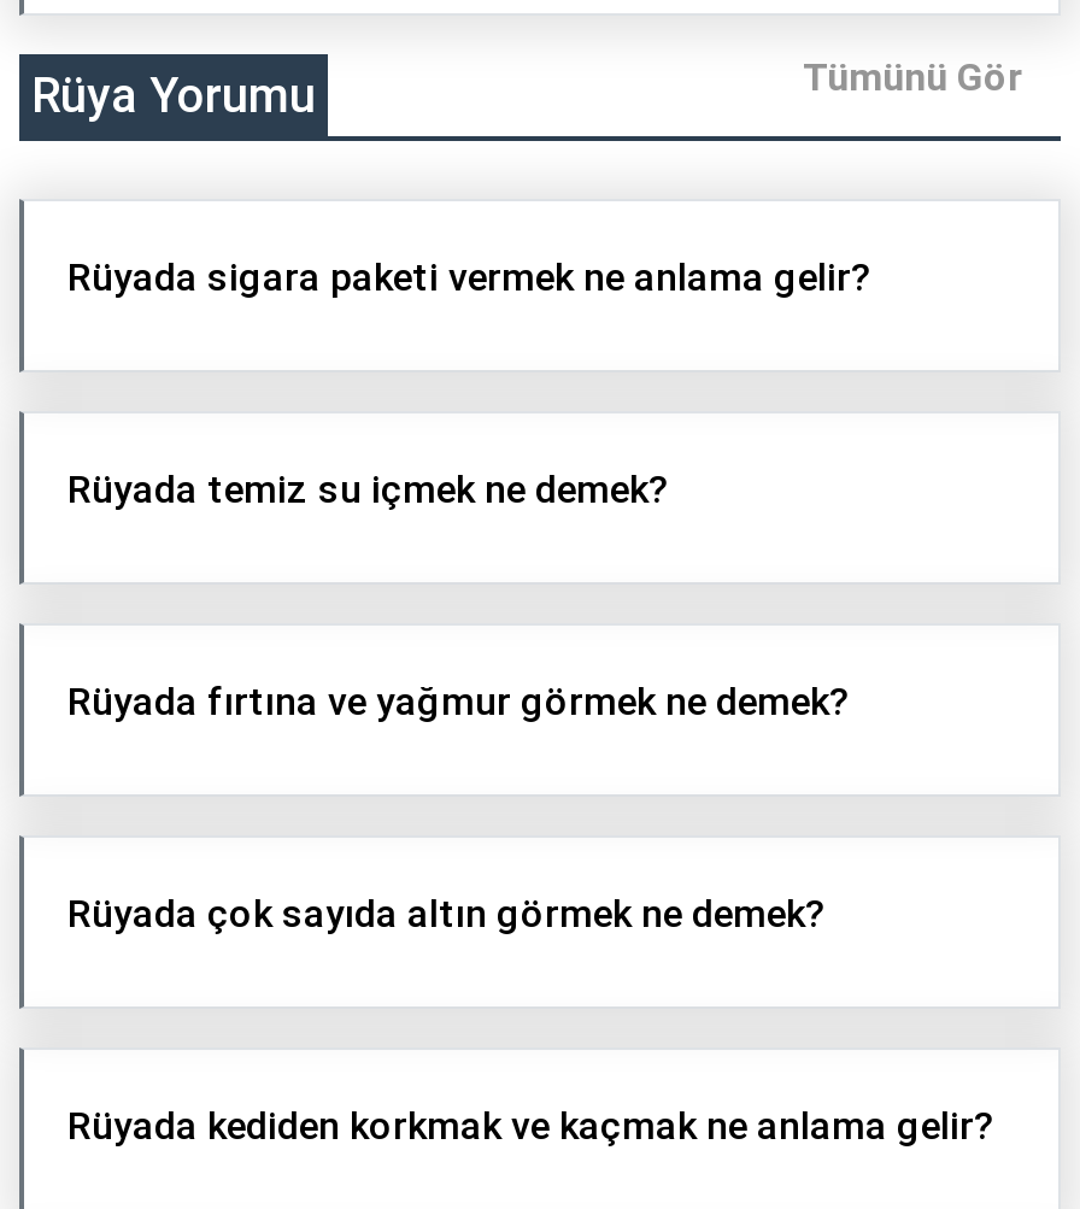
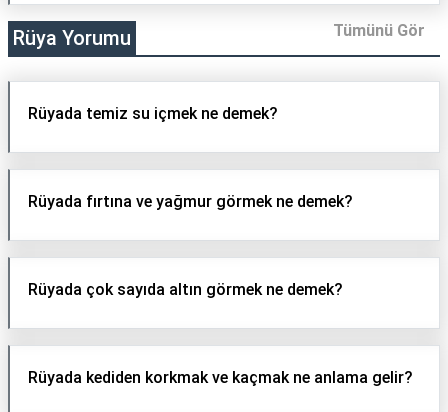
[67,256,873,301] Rüyada sigara paketi vermek ne anlama gelir? -> none

